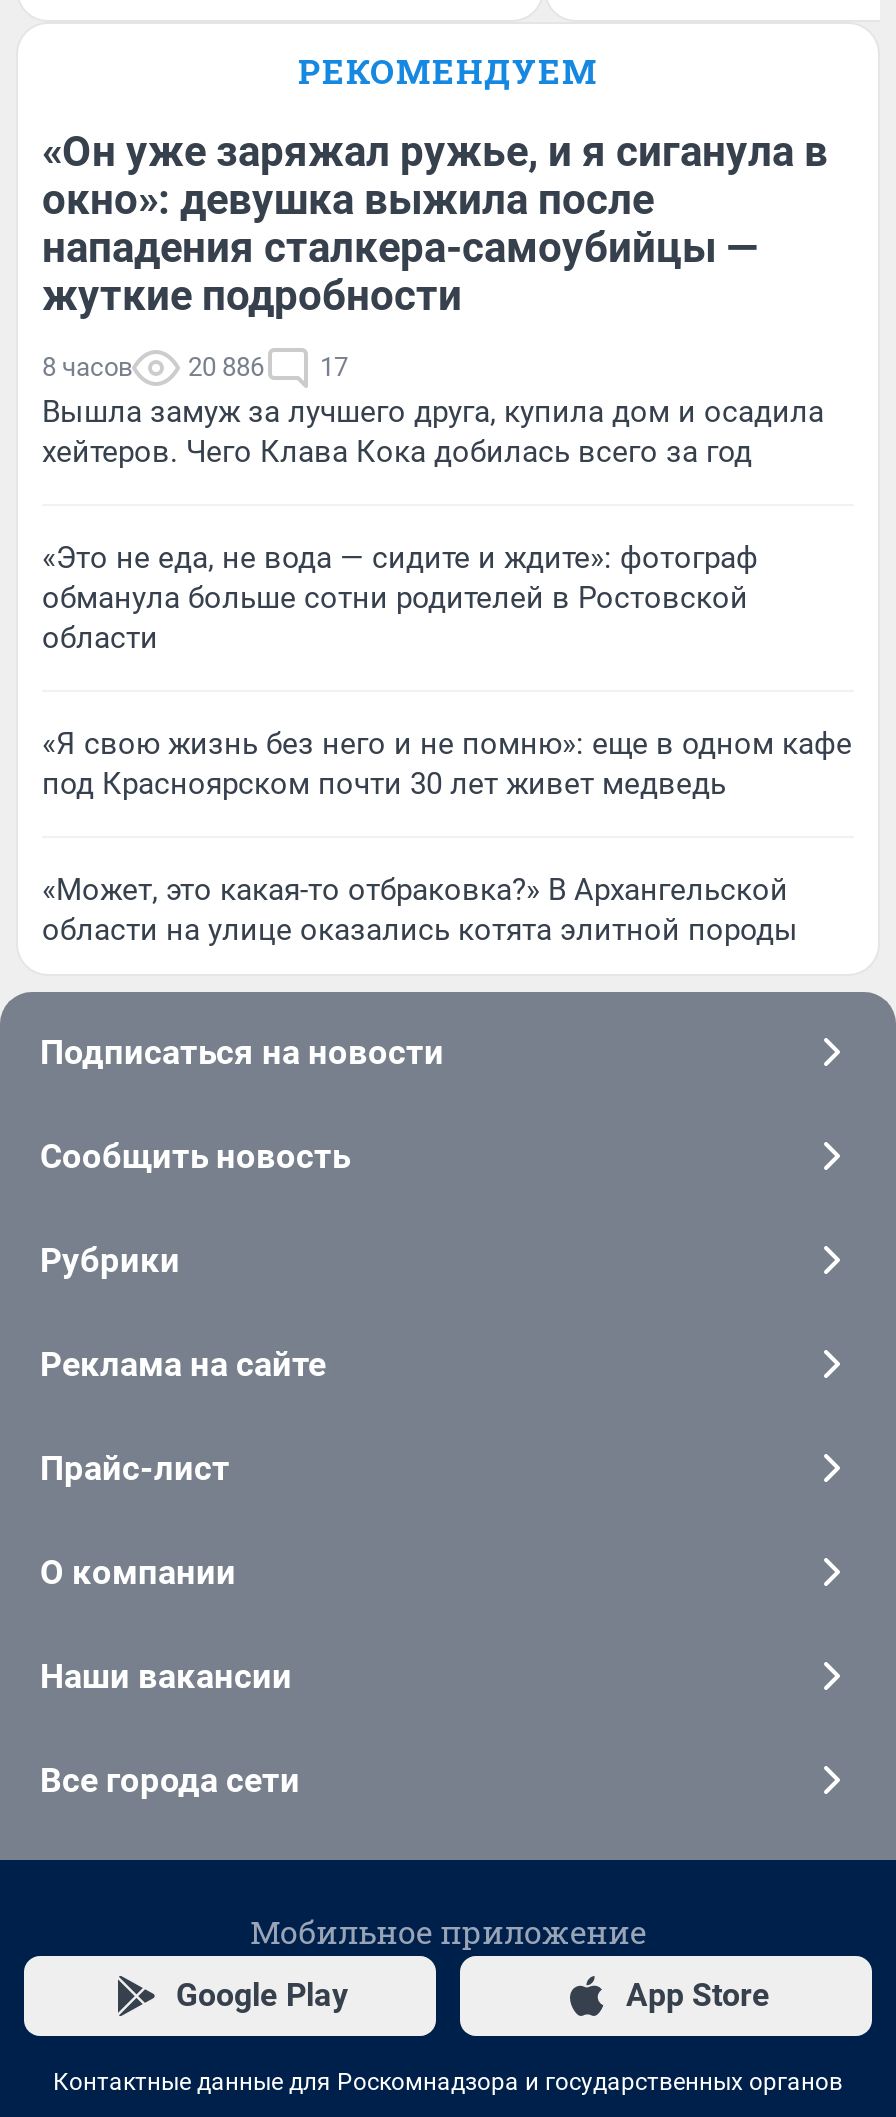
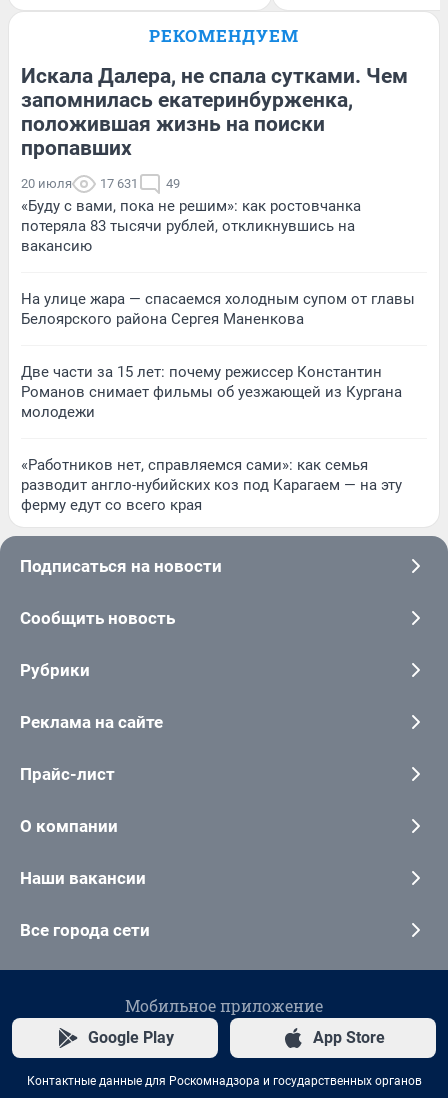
[42,129,828,321] «Он уже заряжал ружье, и я сиганула в | окно»: девушка выжила после | нападения сталкера-самоубийцы — | жуткие подробности -> [21,64,408,160] Искала Далера, не спала сутками. Чем | запомнилась екатеринбурженка, | положившая жизнь на поиски | пропавших
[42,353,824,471] 8 часов | 20 886 | 17 | Вышла замуж за лучшего друга, купила дом и осадила | хейтеров. Чего Клава Кока добилась всего за год -> [21,176,361,255] 20 июля | 17 631 | 49 | «Буду с вами, пока не решим»: как ростовчанка | потеряла 83 тысячи рублей, откликнувшись на | вакансию
[42,541,758,657] «Это не еда, не вода — сидите и ждите»: фотограф | обманула больше сотни родителей в Ростовской | области -> [21,290,415,328] На улице жара — спасаемся холодным супом от главы | Белоярского района Сергея Маненкова
[42,727,852,803] «Я свою жизнь без него и не помню»: еще в одном кафе | под Красноярском почти 30 лет живет медведь -> [21,363,402,421] Две части за 15 лет: почему режиссер Константин | Романов снимает фильмы об уезжающей из Кургана | молодежи
[42,873,798,949] «Может, это какая-то отбраковка?» В Архангельской | области на улице оказались котята элитной породы -> [21,456,402,514] «Работников нет, справляемся сами»: как семья | разводит англо-нубийских коз под Карагаем — на эту | ферму едут со всего края

